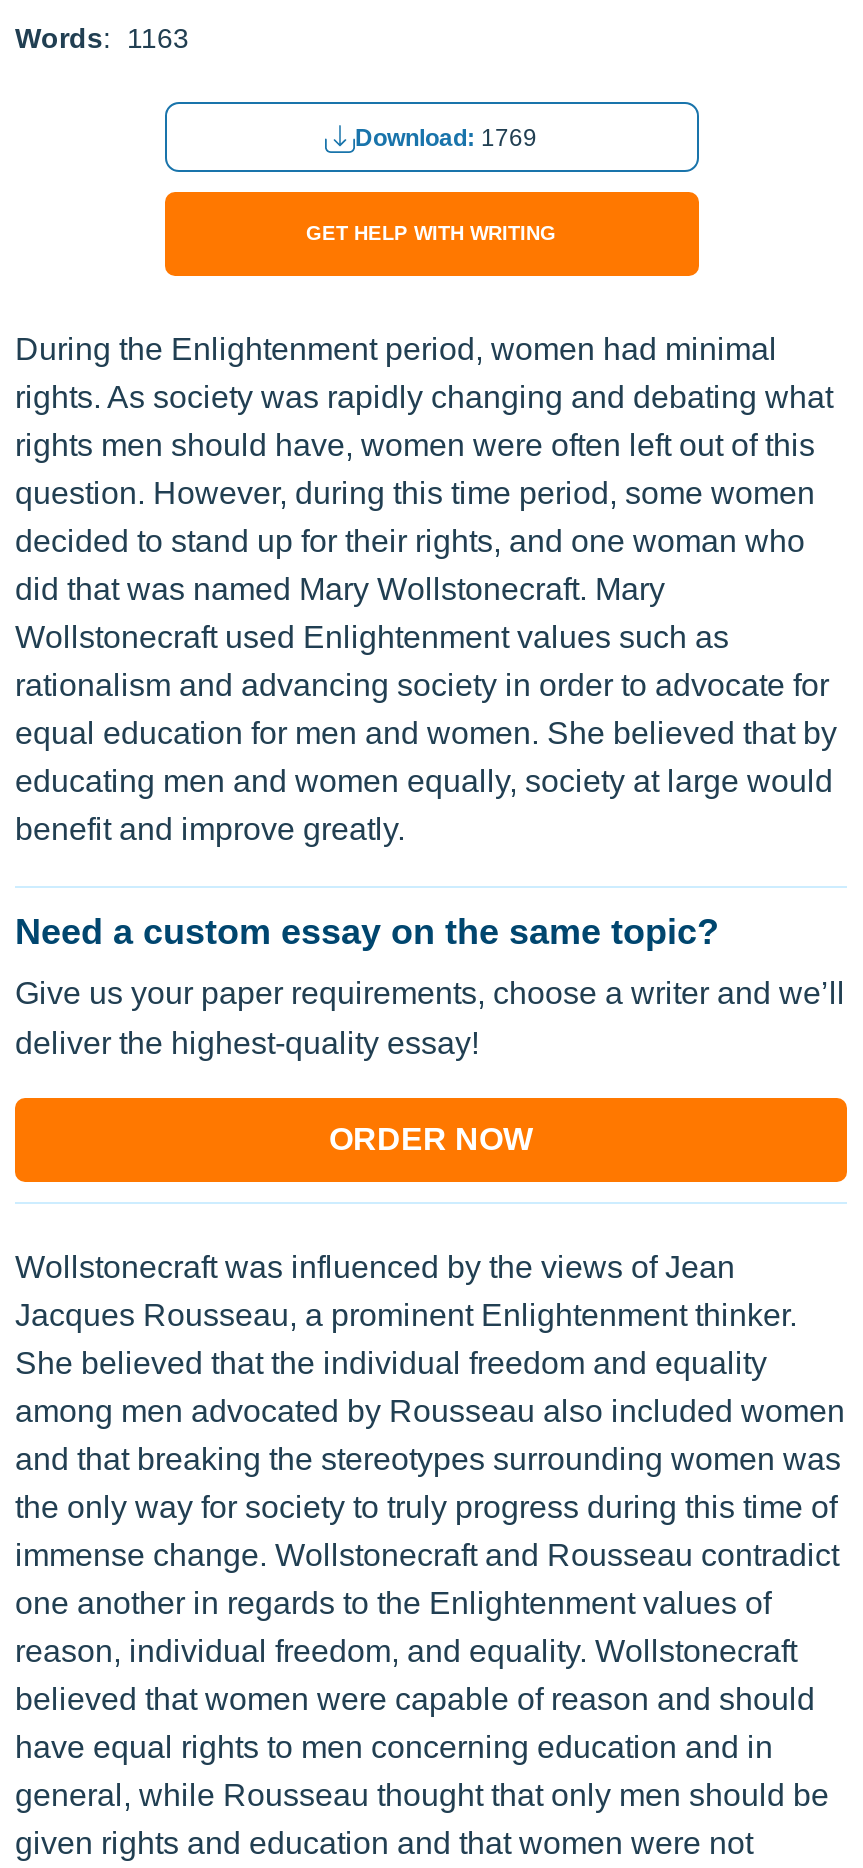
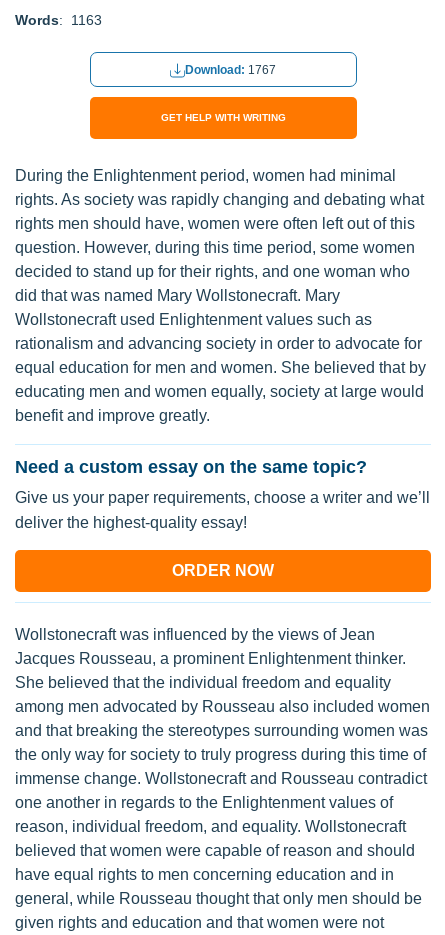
[355,125,537,153] Download: 1769 -> [185,63,276,77] Download: 1767

